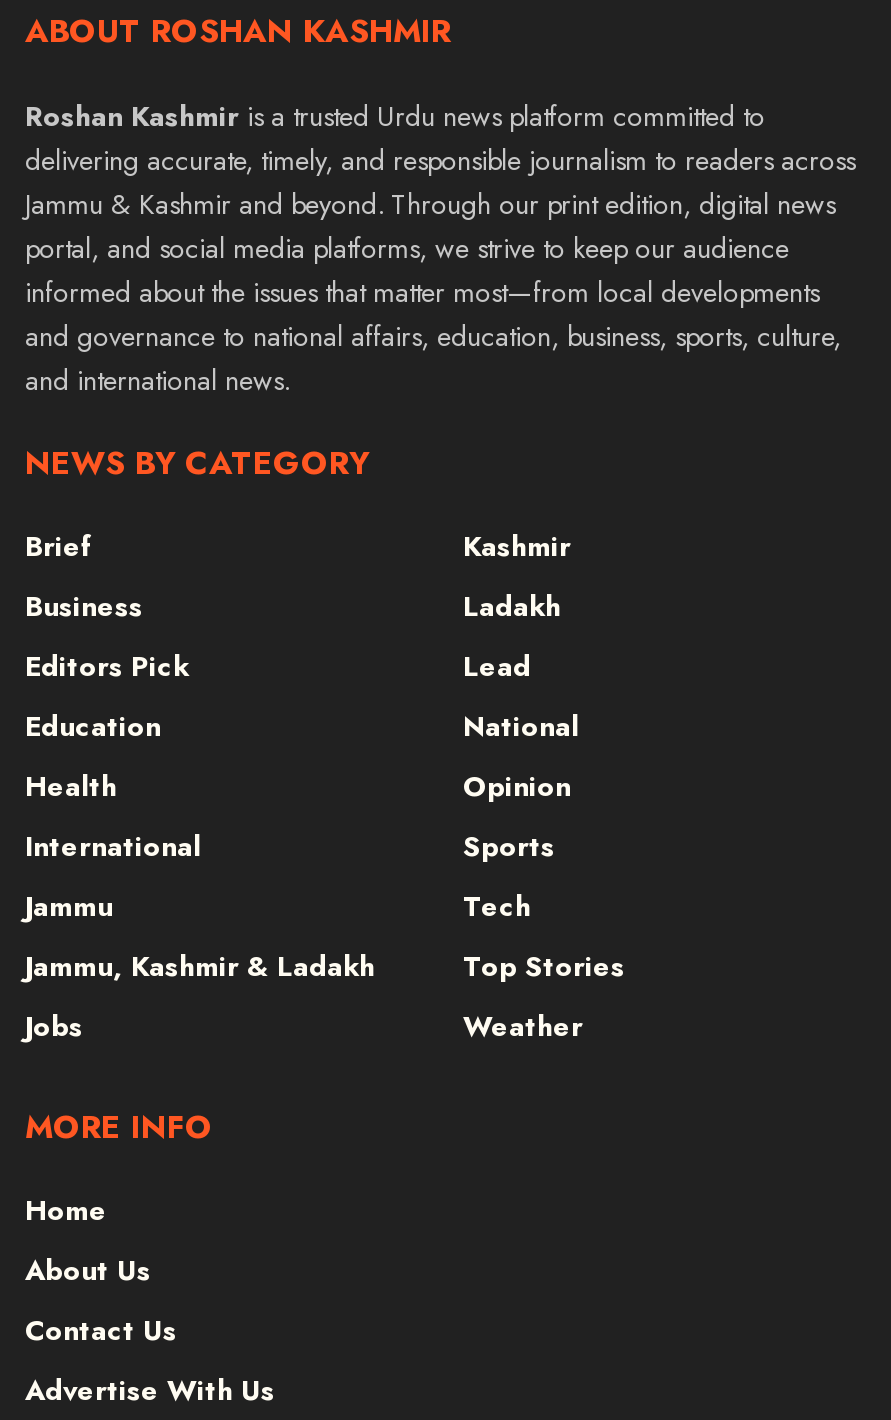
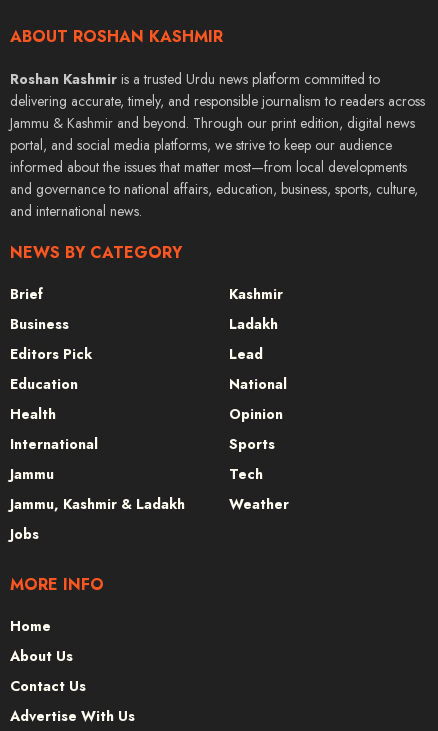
[463,946,625,986] Top Stories -> none
moved [463,1006,583,1046] -> [229,494,289,514]: Weather

